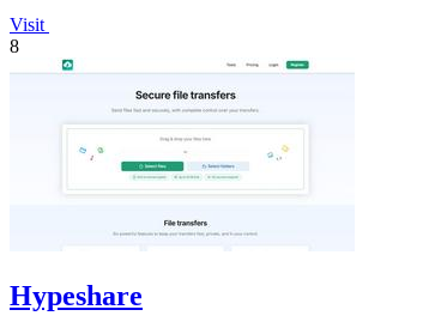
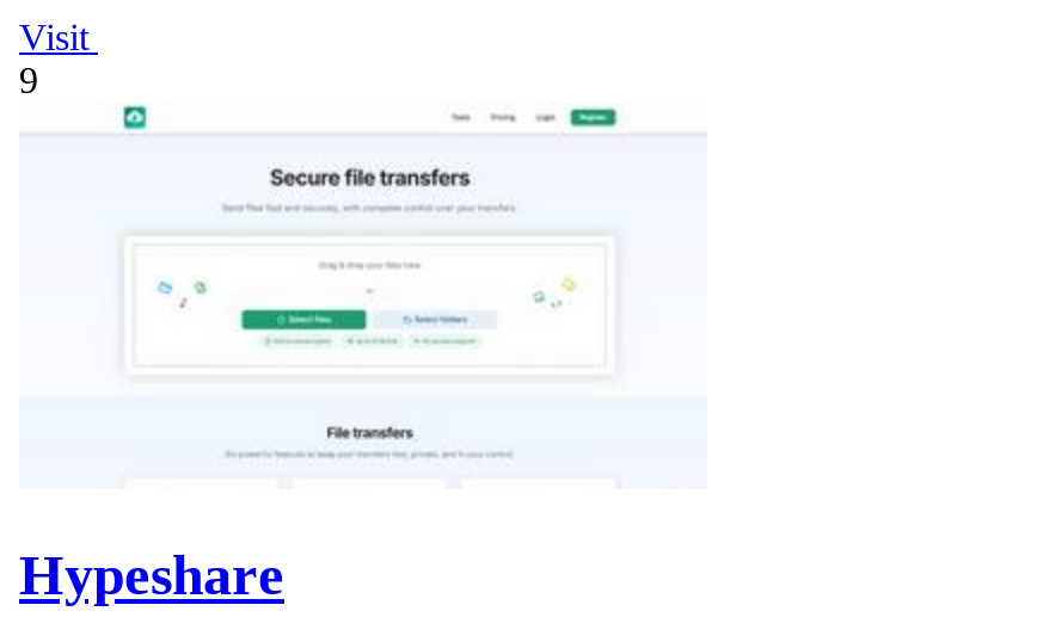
[10,36,19,56] 8 -> [19,59,38,100] 9

